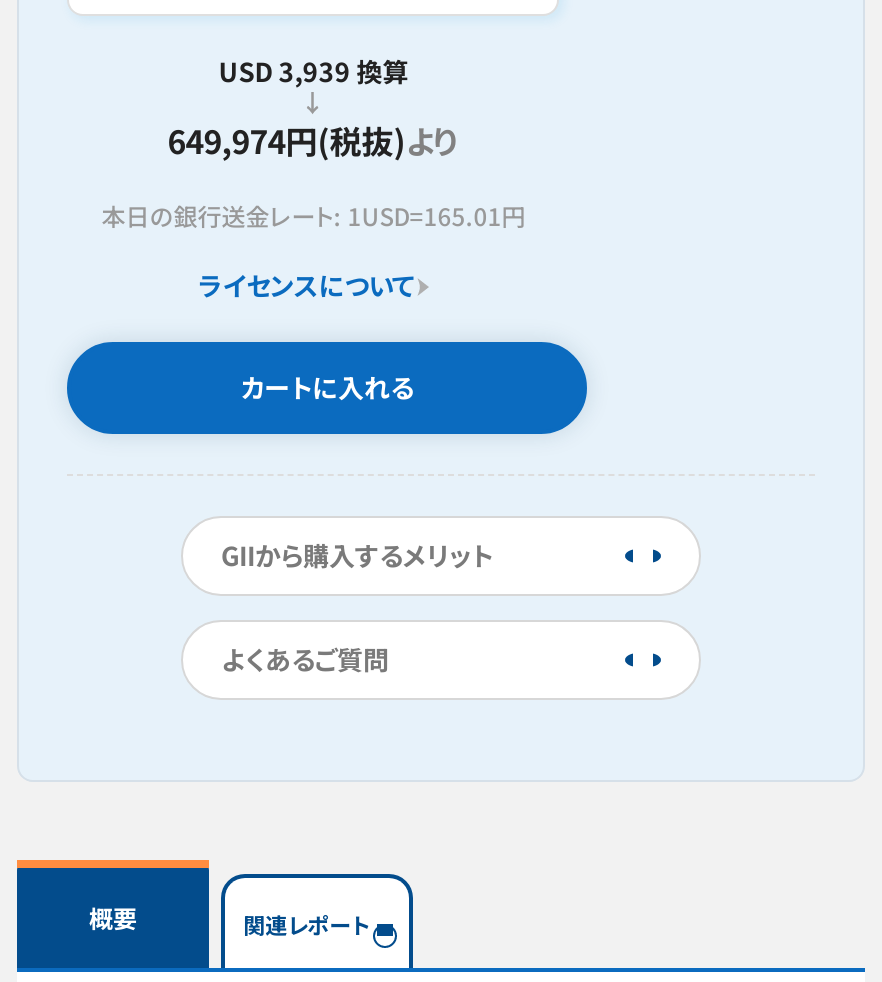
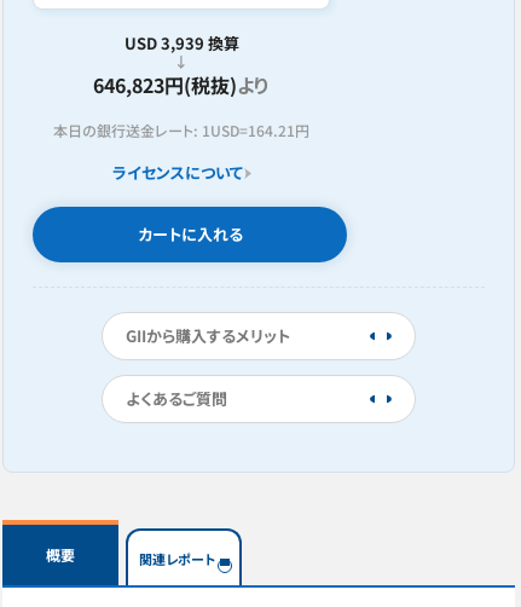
[167,116,459,164] 649,974円(税抜)より -> [93,70,270,99] 646,823円(税抜)より
[101,198,525,232] 本日の銀行送金レート: 1USD=165.01円 -> [53,120,310,140] 本日の銀行送金レート: 1USD=164.21円

